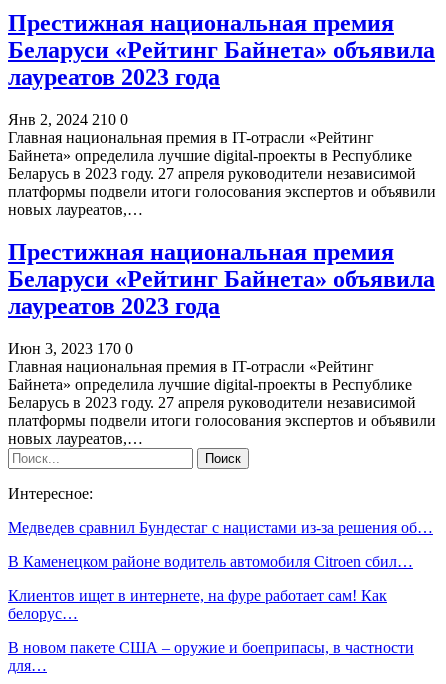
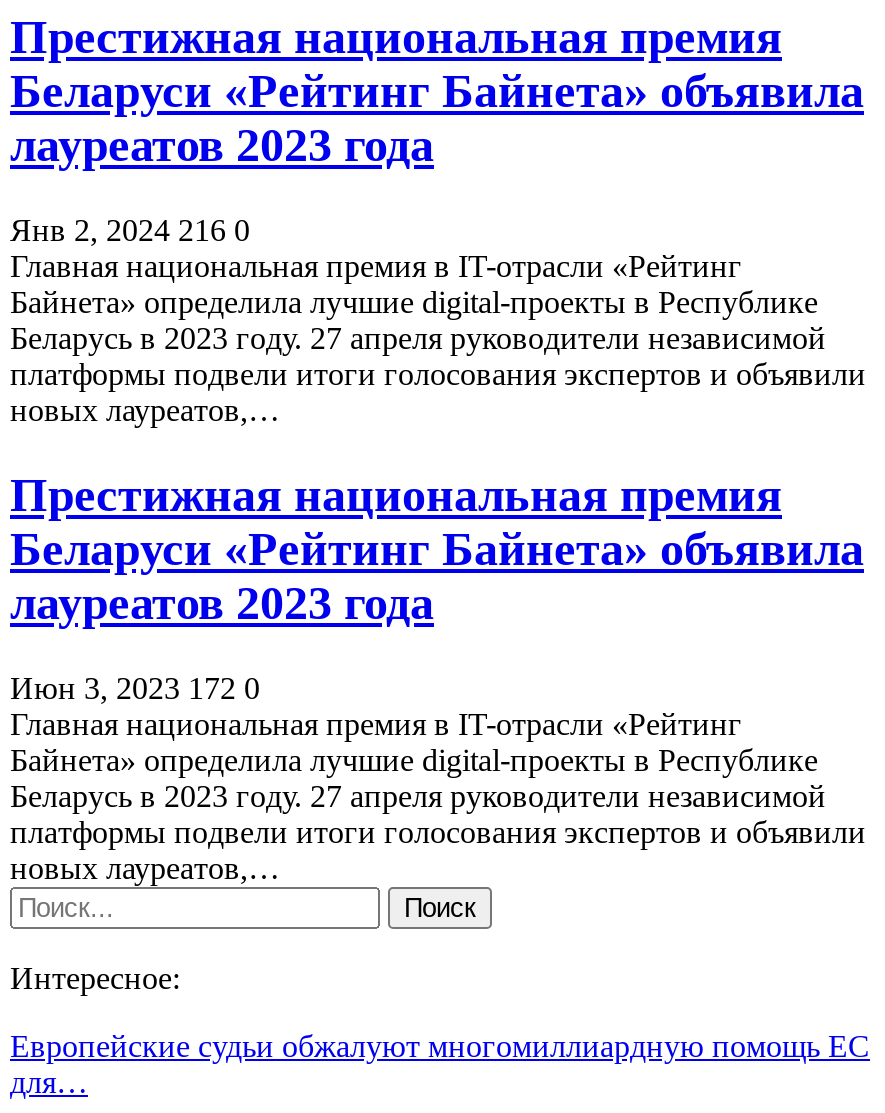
[8,111,128,128] Янв 2, 2024 210 0 -> [10,212,250,246] Янв 2, 2024 216 0
[8,339,133,356] Июн 3, 2023 170 0 -> [10,670,260,704] Июн 3, 2023 172 0
[8,518,433,655] Медведев сравнил Бундестаг с нацистами из-за решения об… | В Каменецком районе водитель автомобиля Citroen сбил… | Клиентов ищет в интернете, на фуре работает сам! Как | белорус… | В новом пакете США – оружие и боеприпасы, в частности -> [10,1028,870,1062] Европейские судьи обжалуют многомиллиардную помощь ЕС

